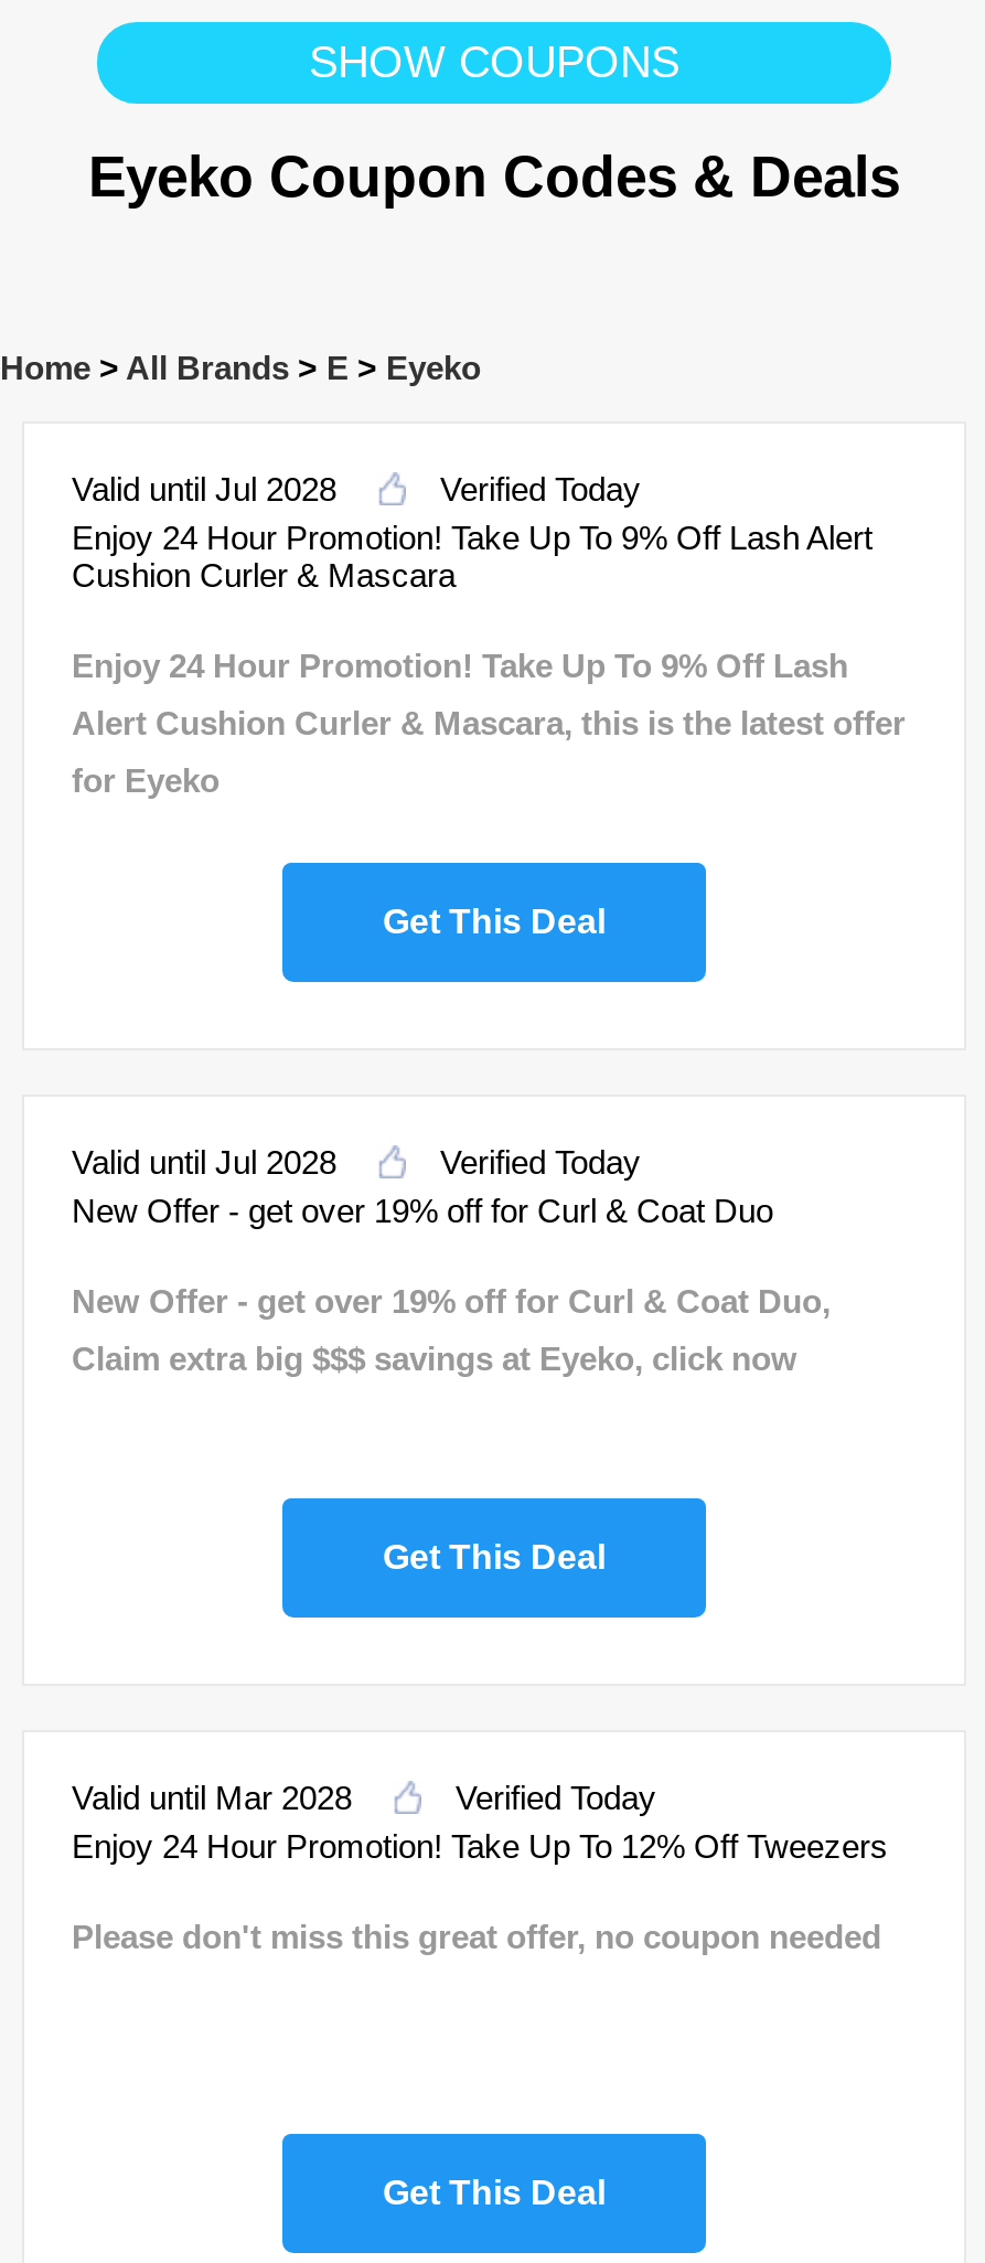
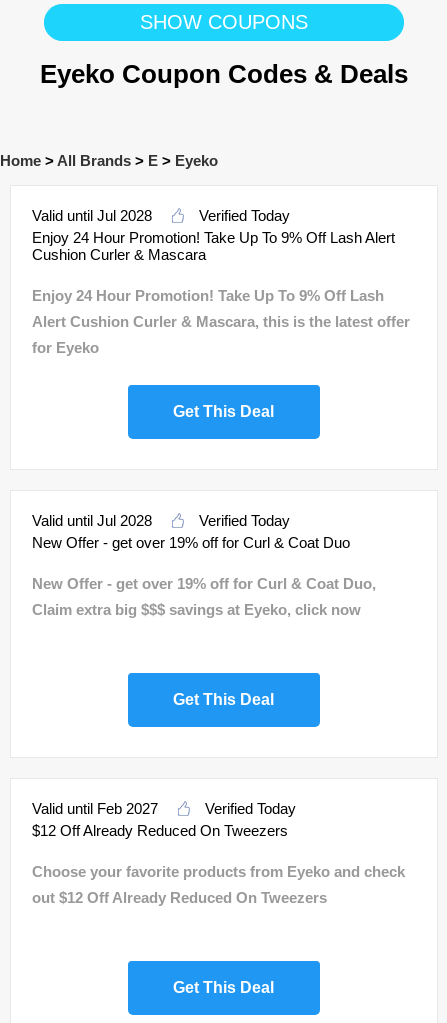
[72,1778,361,1815] Valid until Mar 2028 -> [32,799,162,816] Valid until Feb 2027
[72,1826,888,1954] Enjoy 24 Hour Promotion! Take Up To 12% Off Tweezers | Please don't miss this great offer, no coupon needed -> [32,821,405,905] $12 Off Already Reduced On Tweezers | Choose your favorite products from Eyeko and check | out $12 Off Already Reduced On Tweezers

